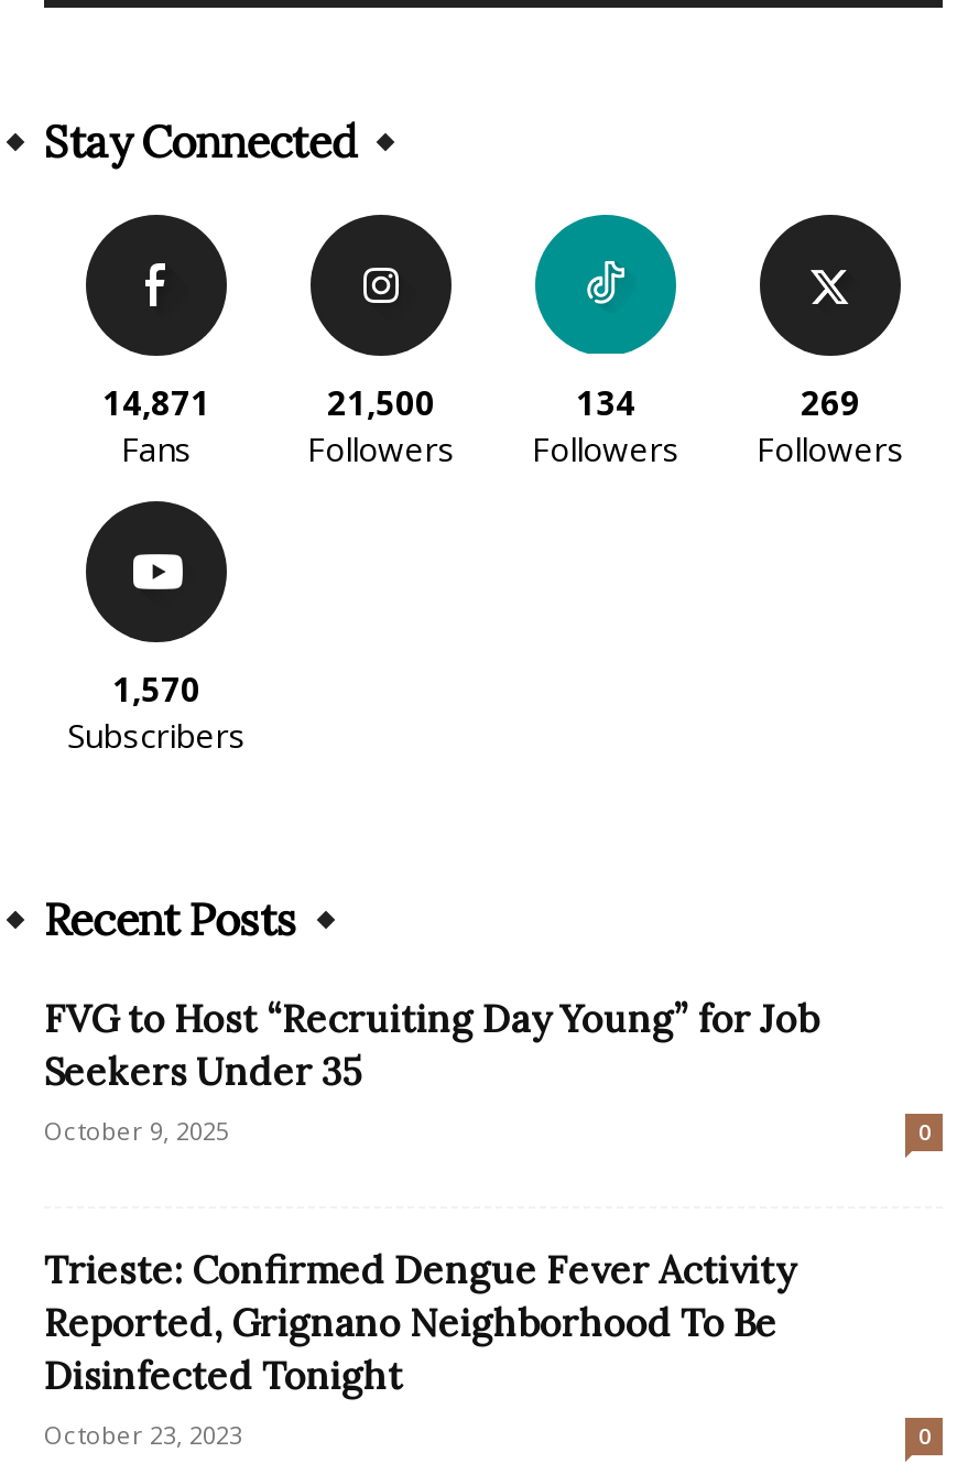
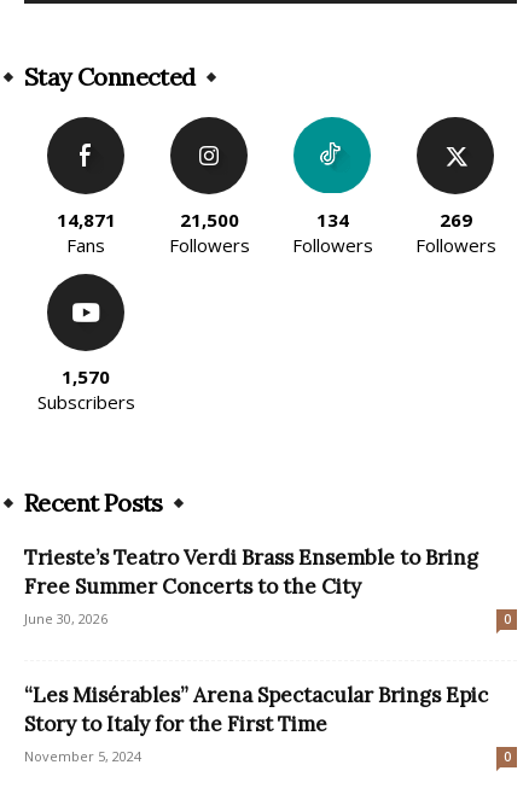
[44,994,819,1146] FVG to Host “Recruiting Day Young” for Job | Seekers Under 35 | October 9, 2025 -> [24,544,478,627] Trieste’s Teatro Verdi Brass Ensemble to Bring | Free Summer Concerts to the City | June 30, 2026
[44,1246,795,1450] Trieste: Confirmed Dengue Fever Activity | Reported, Grignano Neighborhood To Be | Disinfected Tonight | October 23, 2023 -> [24,682,488,765] “Les Misérables” Arena Spectacular Brings Epic | Story to Italy for the First Time | November 5, 2024

